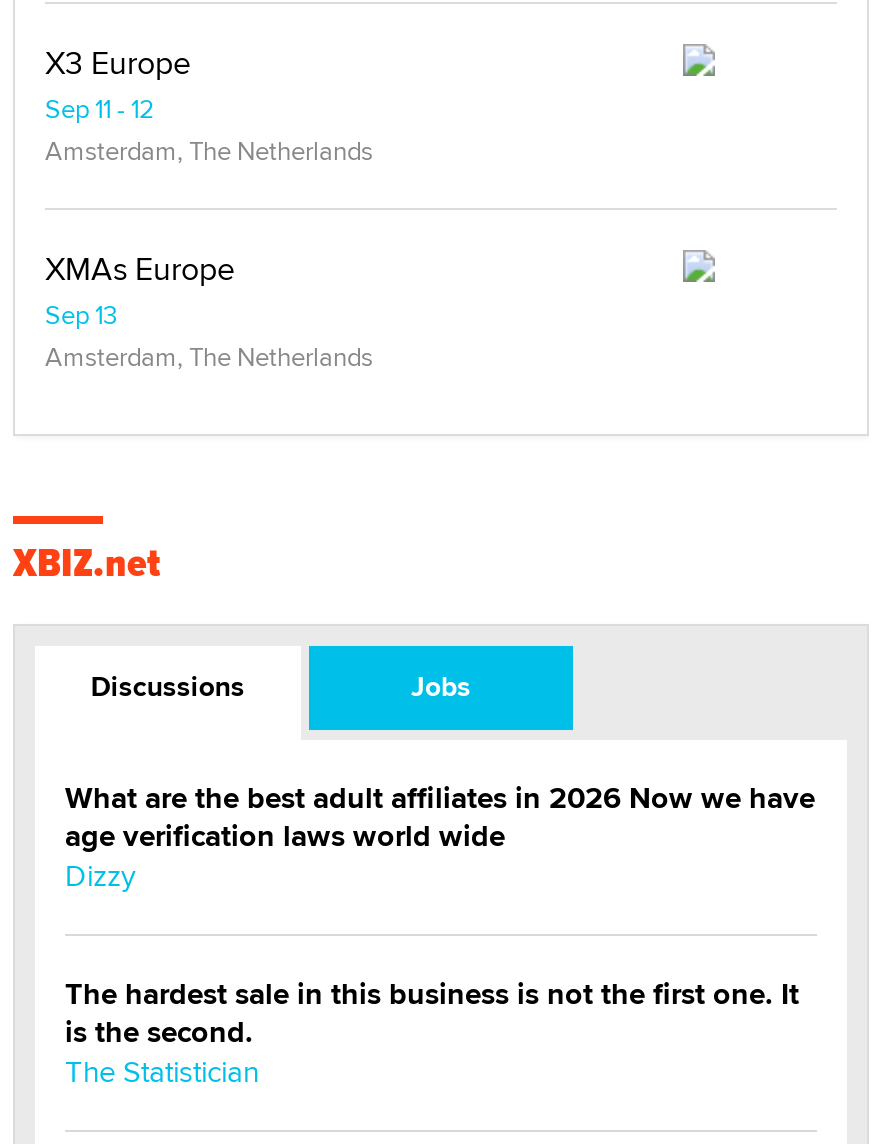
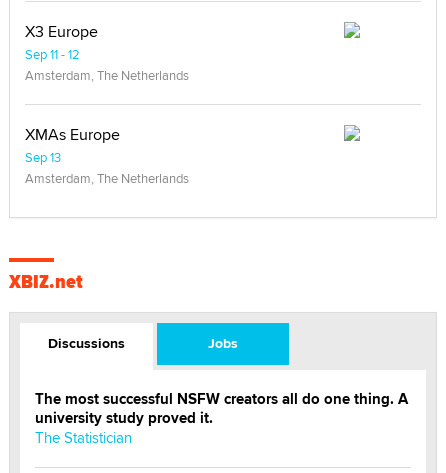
[65,776,815,1054] What are the best adult affiliates in 2026 Now we have | age verification laws world wide | Dizzy | The hardest sale in this business is not the first one. It | is the second. -> [35,388,408,429] The most successful NSFW creators all do one thing. A | university study proved it.

